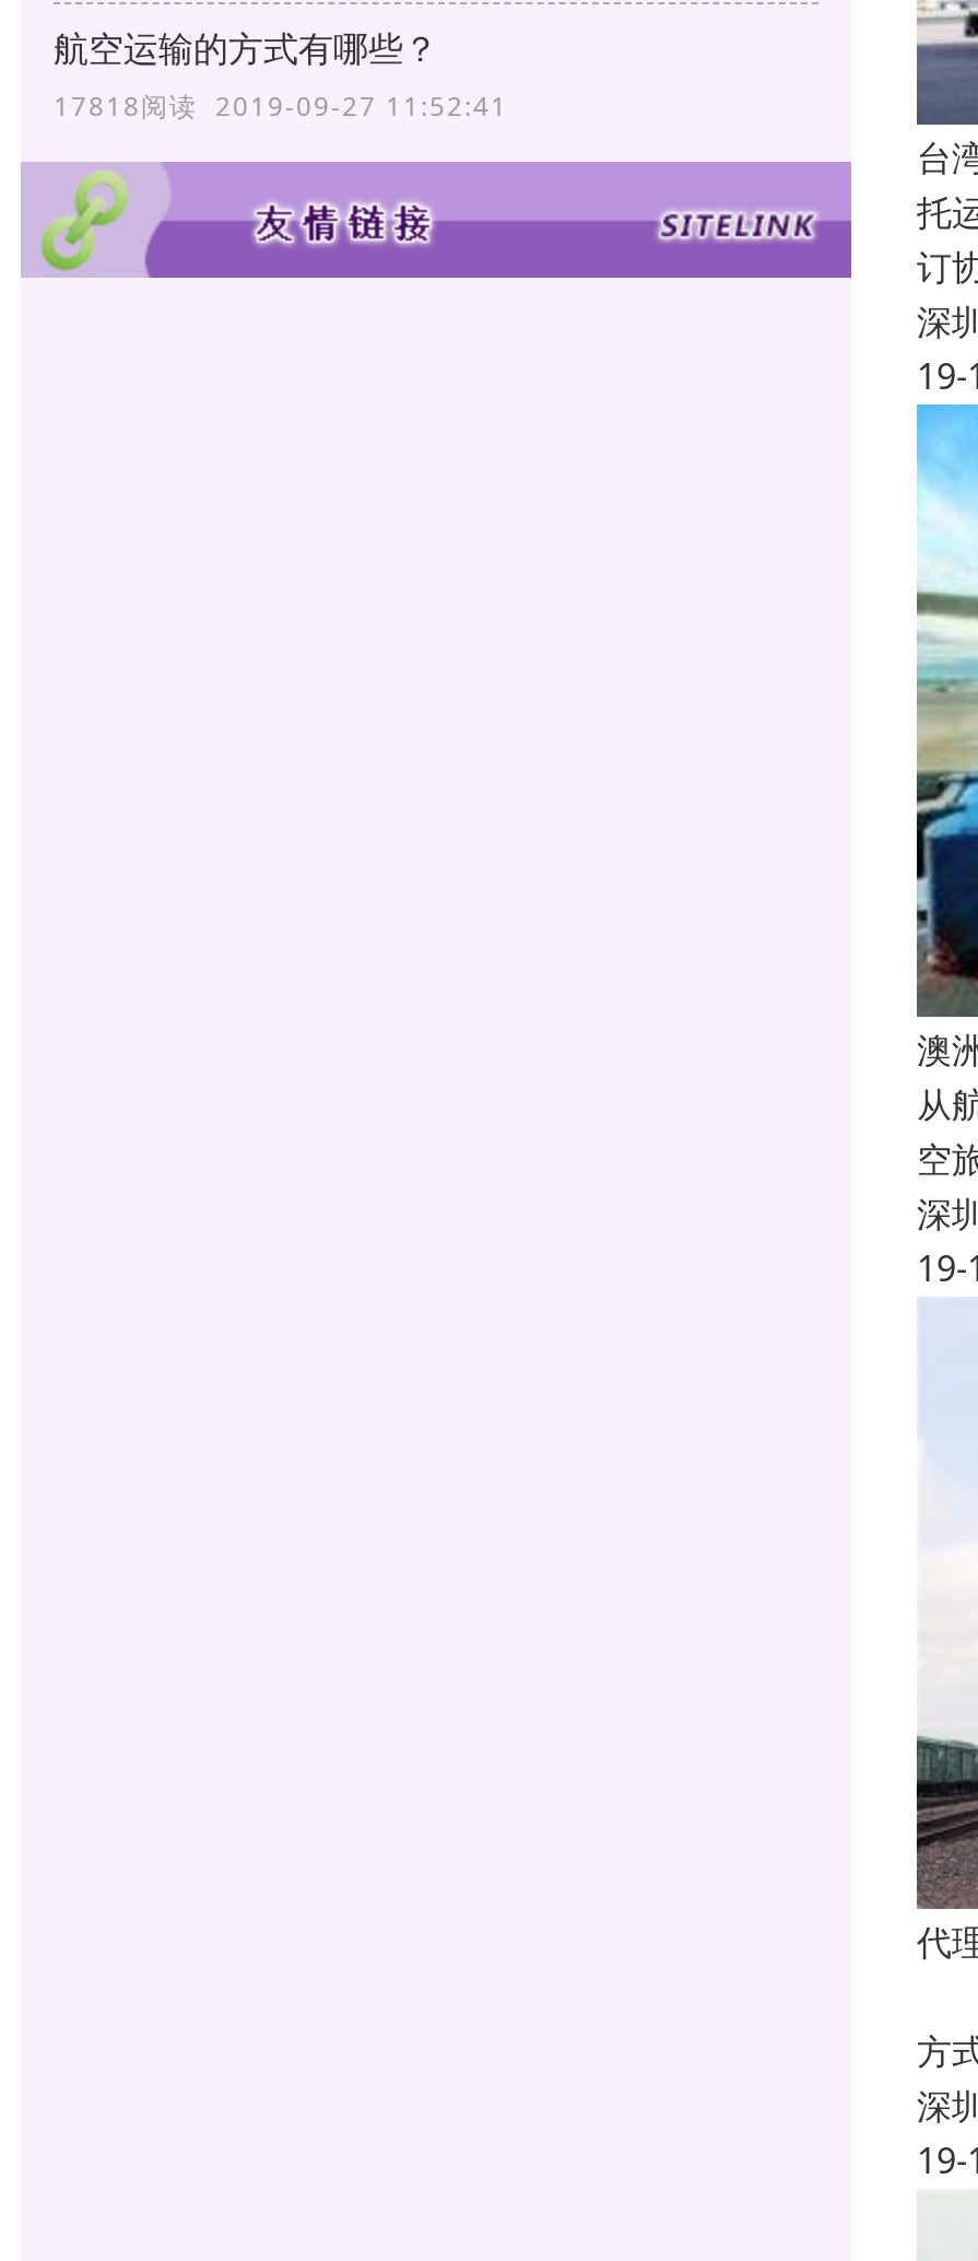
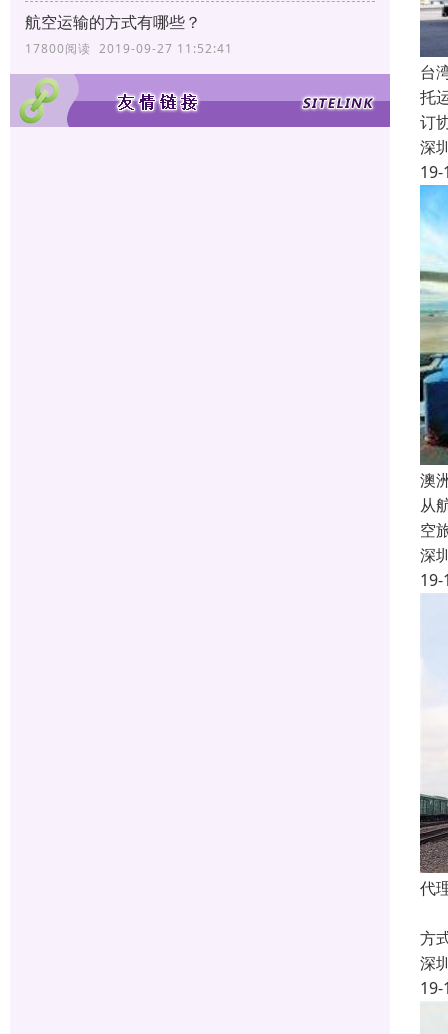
[54,88,508,125] 17818阅读 2019-09-27 11:52:41 -> [25,40,233,57] 17800阅读 2019-09-27 11:52:41

